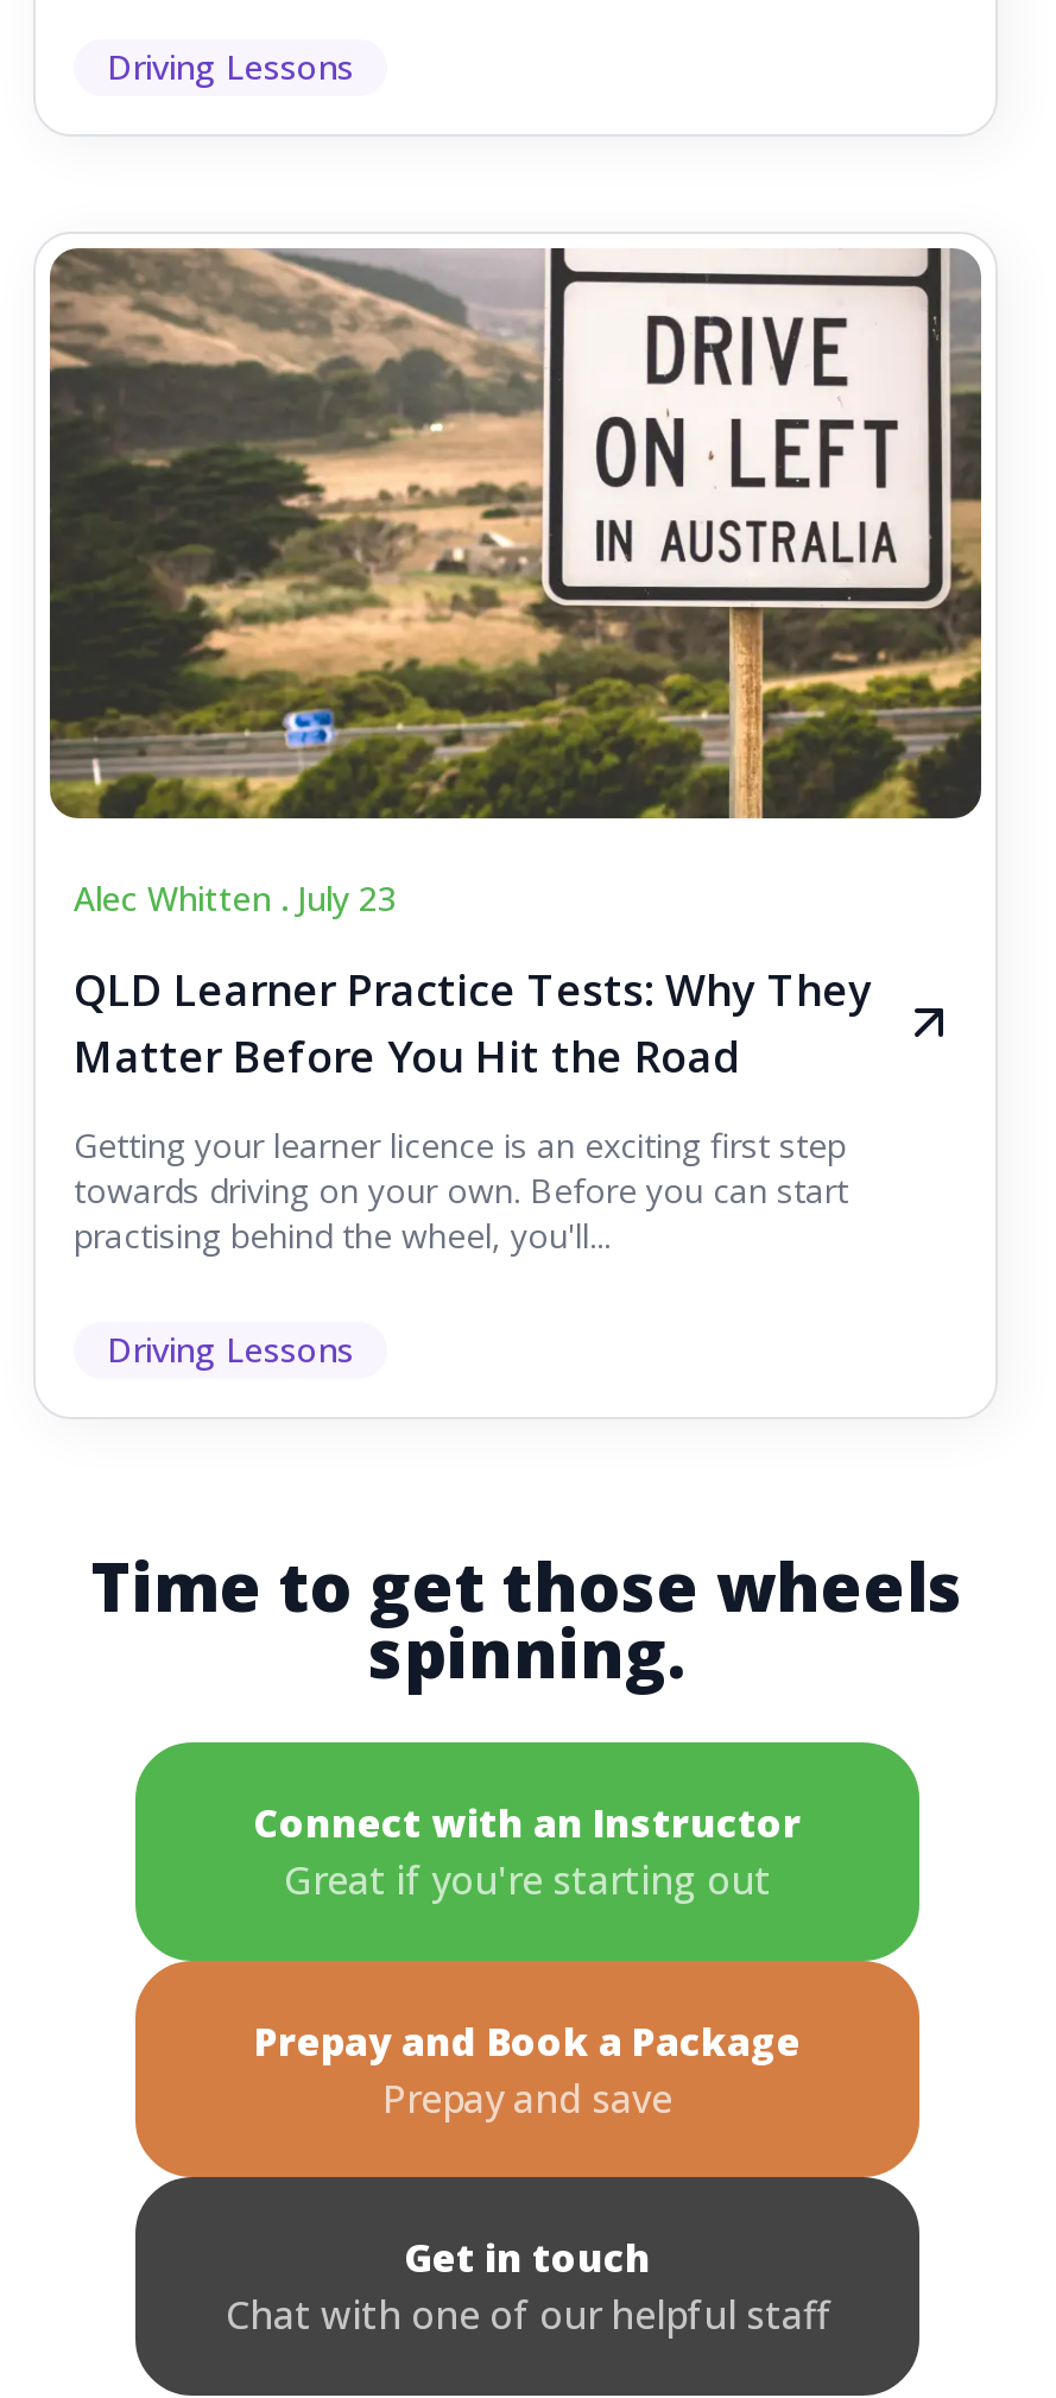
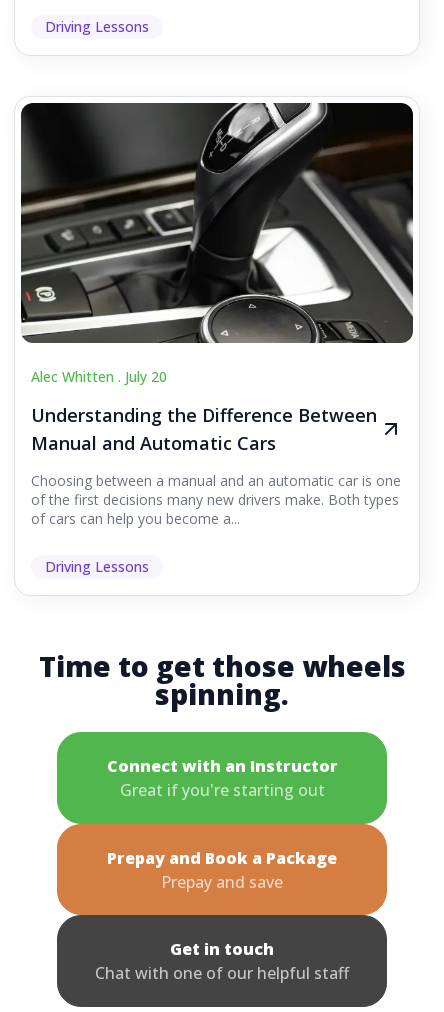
[48,246,984,921] [image] | Alec Whitten . July 23 -> [20,102,414,386] [image] | Alec Whitten . July 20
[74,961,872,1085] QLD Learner Practice Tests: Why They | Matter Before You Hit the Road -> [31,403,377,455] Understanding the Difference Between | Manual and Automatic Cars
[74,1123,848,1258] Getting your learner licence is an exciting first step | towards driving on your own. Before you can start | practising behind the wheel, you'll... -> [31,471,401,528] Choosing between a manual and an automatic car is one | of the first decisions many new drivers make. Both types | of cars can help you become a...

